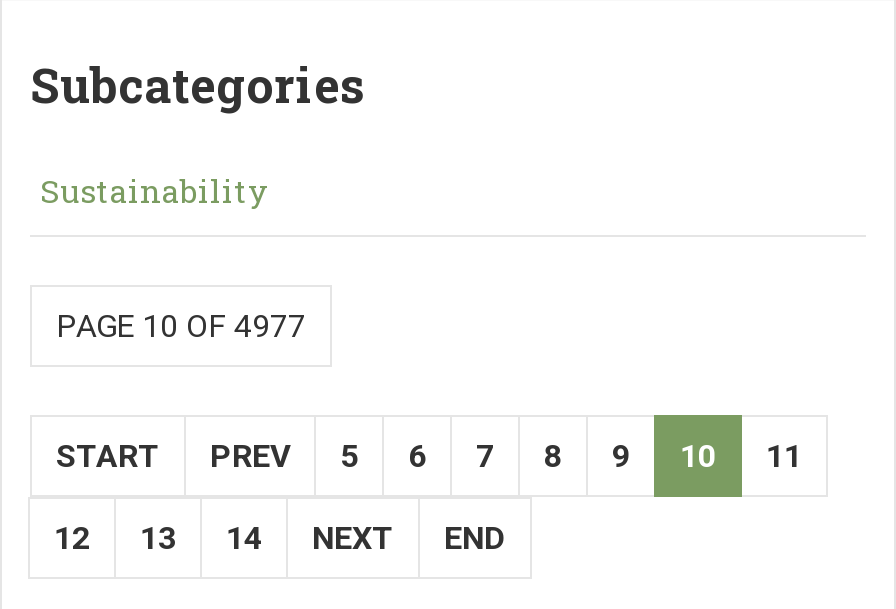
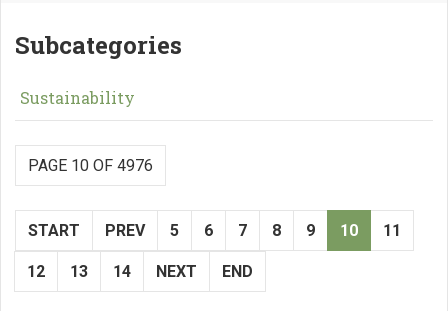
[56,307,306,345] PAGE 10 OF 4977 -> [28,156,153,175] PAGE 10 OF 4976

